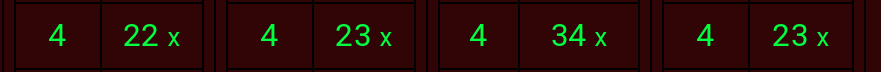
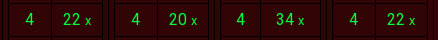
[261,16,392,54] 4 23 x -> [131,10,197,29] 4 20 x
[697,16,829,54] 4 23 x -> [349,10,415,29] 4 22 x

